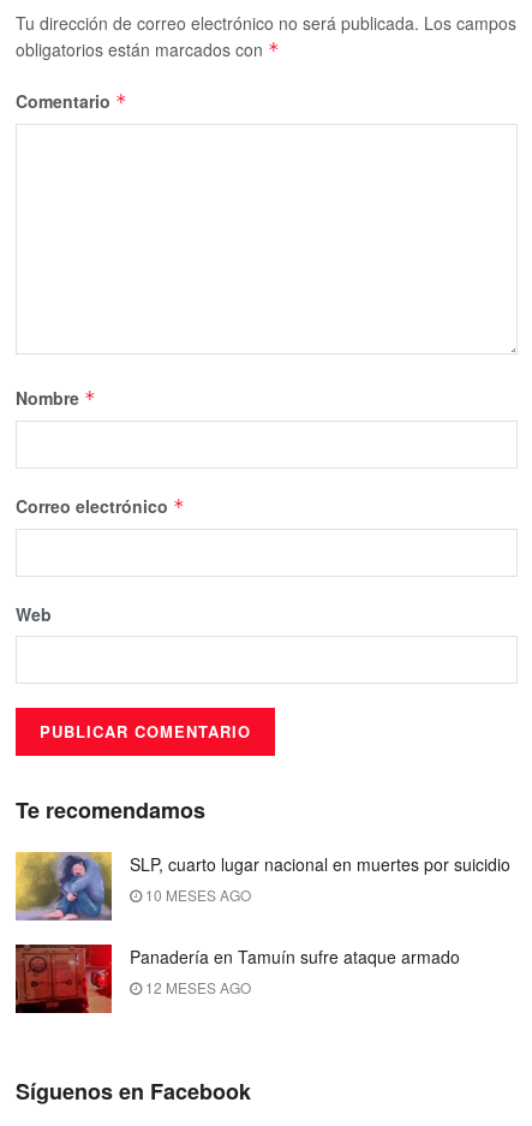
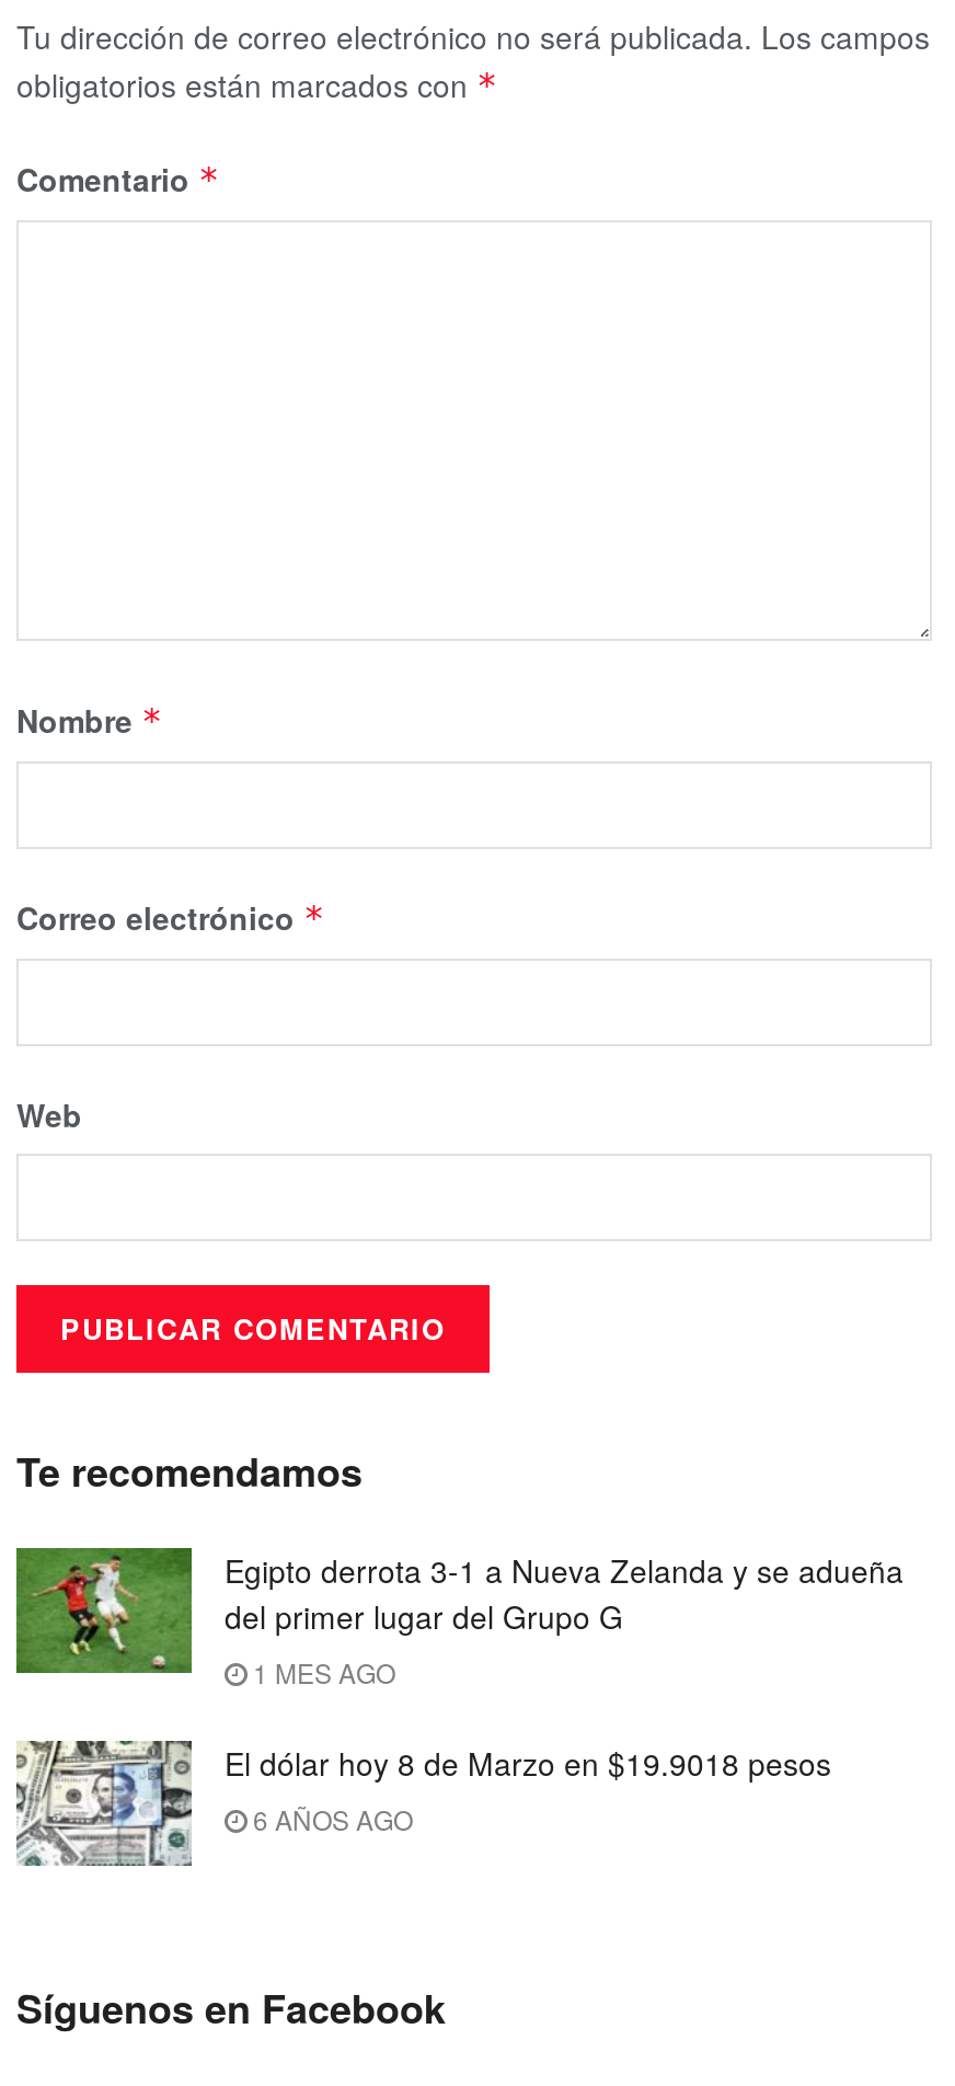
[14,851,510,922] [image] | SLP, cuarto lugar nacional en muertes por suicidio | 10 MESES AGO -> [14,1546,904,1690] [image] | Egipto derrota 3-1 a Nueva Zelanda y se adueña | del primer lugar del Grupo G | 1 MES AGO
[14,943,460,1014] [image] | Panadería en Tamuín sufre ataque armado | 12 MESES AGO -> [16,1739,831,1868] [image] | El dólar hoy 8 de Marzo en $19.9018 pesos | 6 AÑOS AGO

